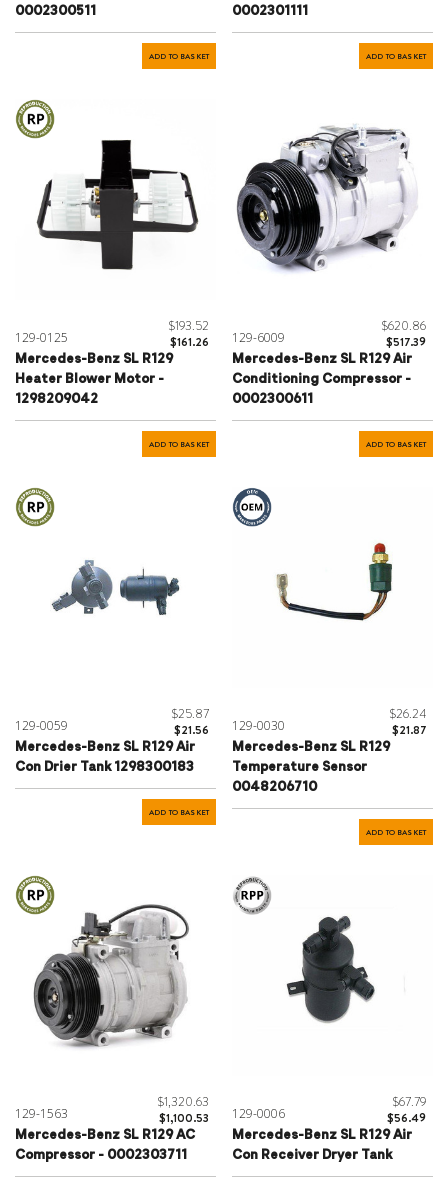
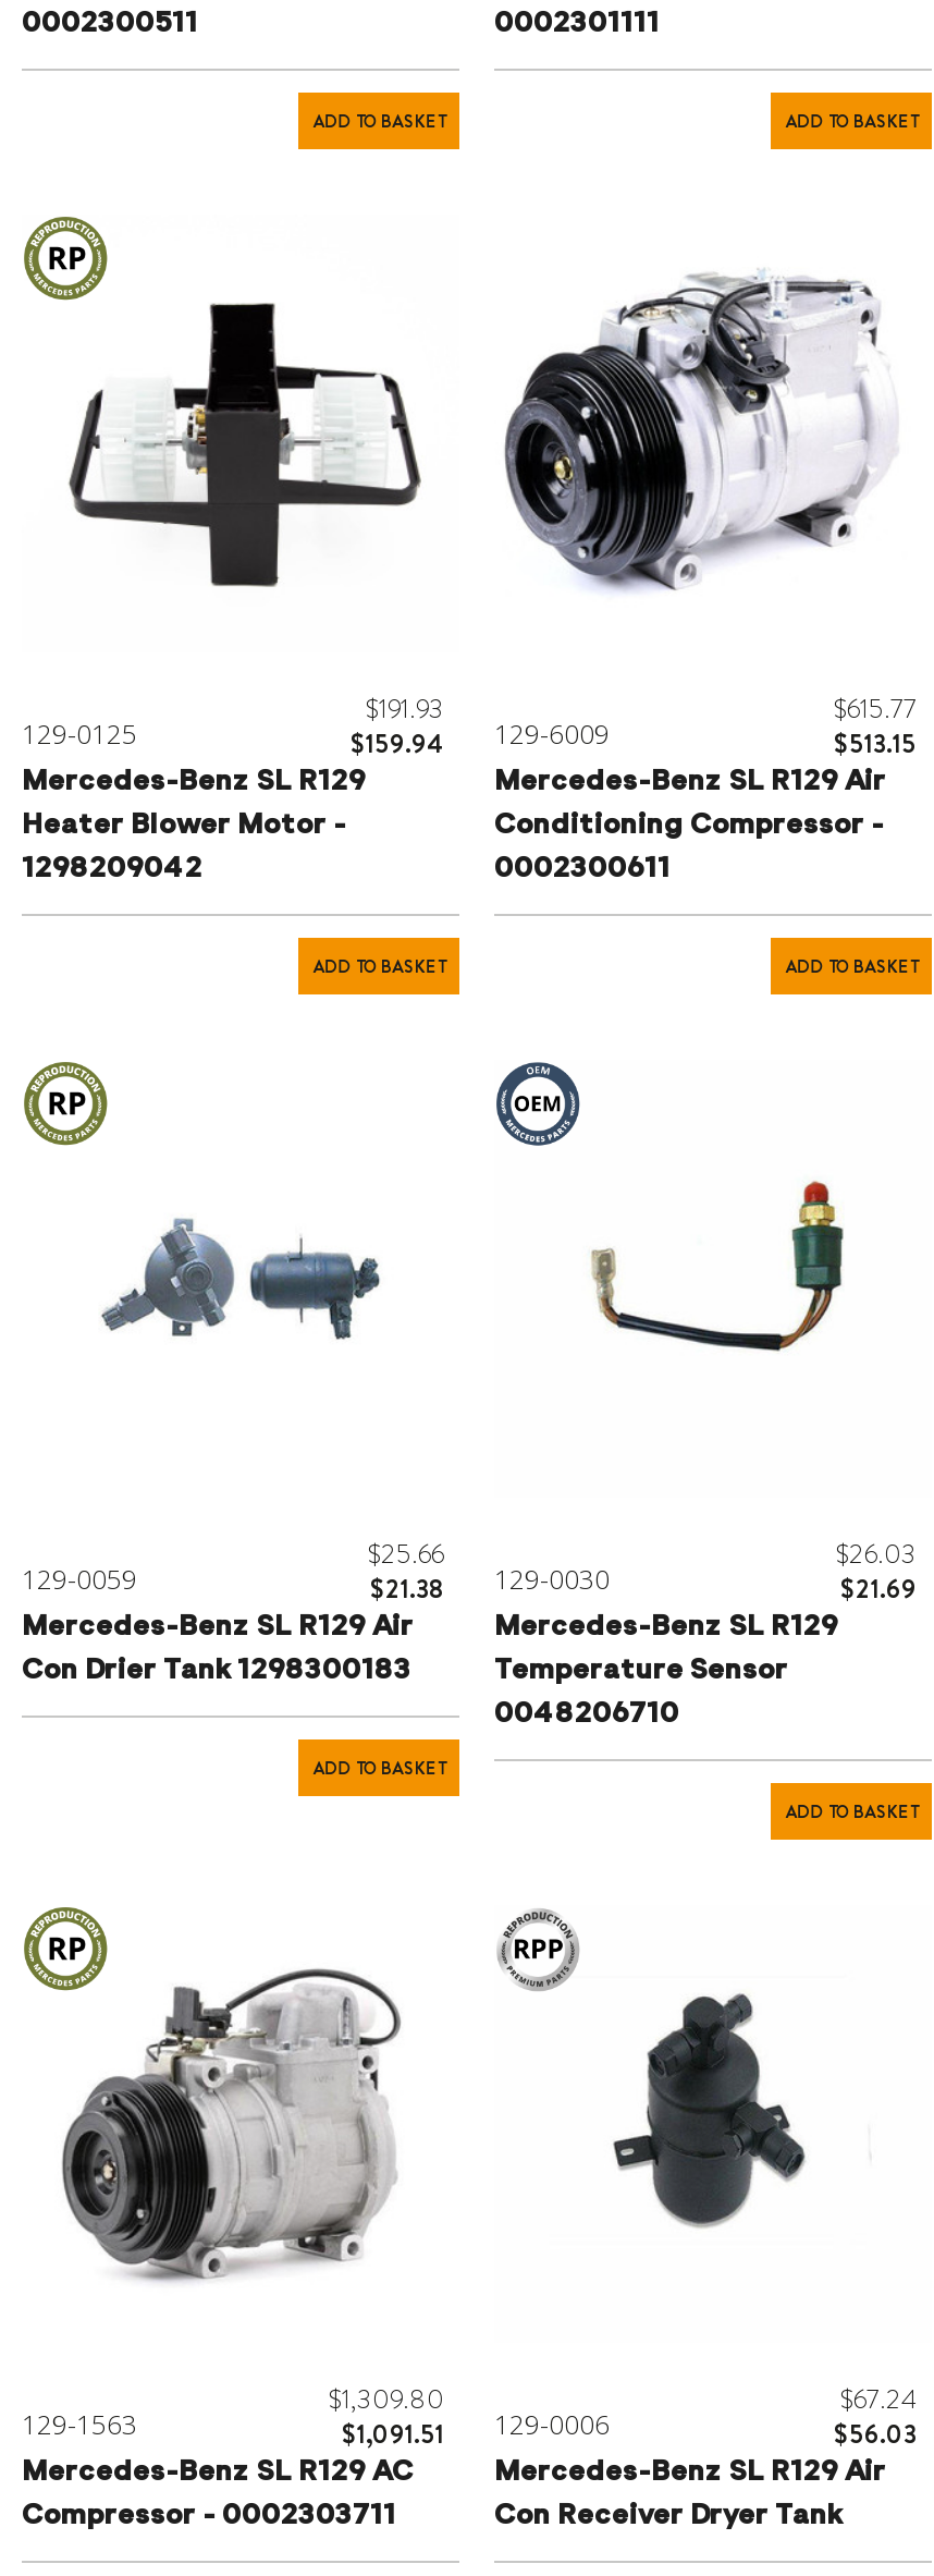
[169,317,209,335] $193.52 -> [366,689,444,729] $191.93
[382,317,426,335] $620.86 -> [834,689,917,729] $615.77
[170,329,285,351] $161.26 129-6009 -> [351,716,610,764] $159.94 129-6009
[386,333,426,351] $517.39 -> [834,724,917,764] $513.15
[172,705,209,723] $25.87 -> [368,1535,444,1574] $25.66
[390,705,426,723] $26.24 -> [836,1535,917,1574] $26.03
[174,717,285,739] $21.56 129-0030 -> [370,1561,610,1609] $21.38 129-0030
[392,721,426,739] $21.87 -> [840,1570,917,1609] $21.69
[158,1093,209,1111] $1,320.63 -> [329,2380,444,2419] $1,309.80
[393,1093,426,1111] $67.79 -> [840,2380,917,2419] $67.24
[159,1105,285,1127] $1,100.53 129-0006 -> [342,2406,610,2454] $1,091.51 129-0006
[387,1109,426,1127] $56.49 -> [834,2415,917,2454] $56.03

